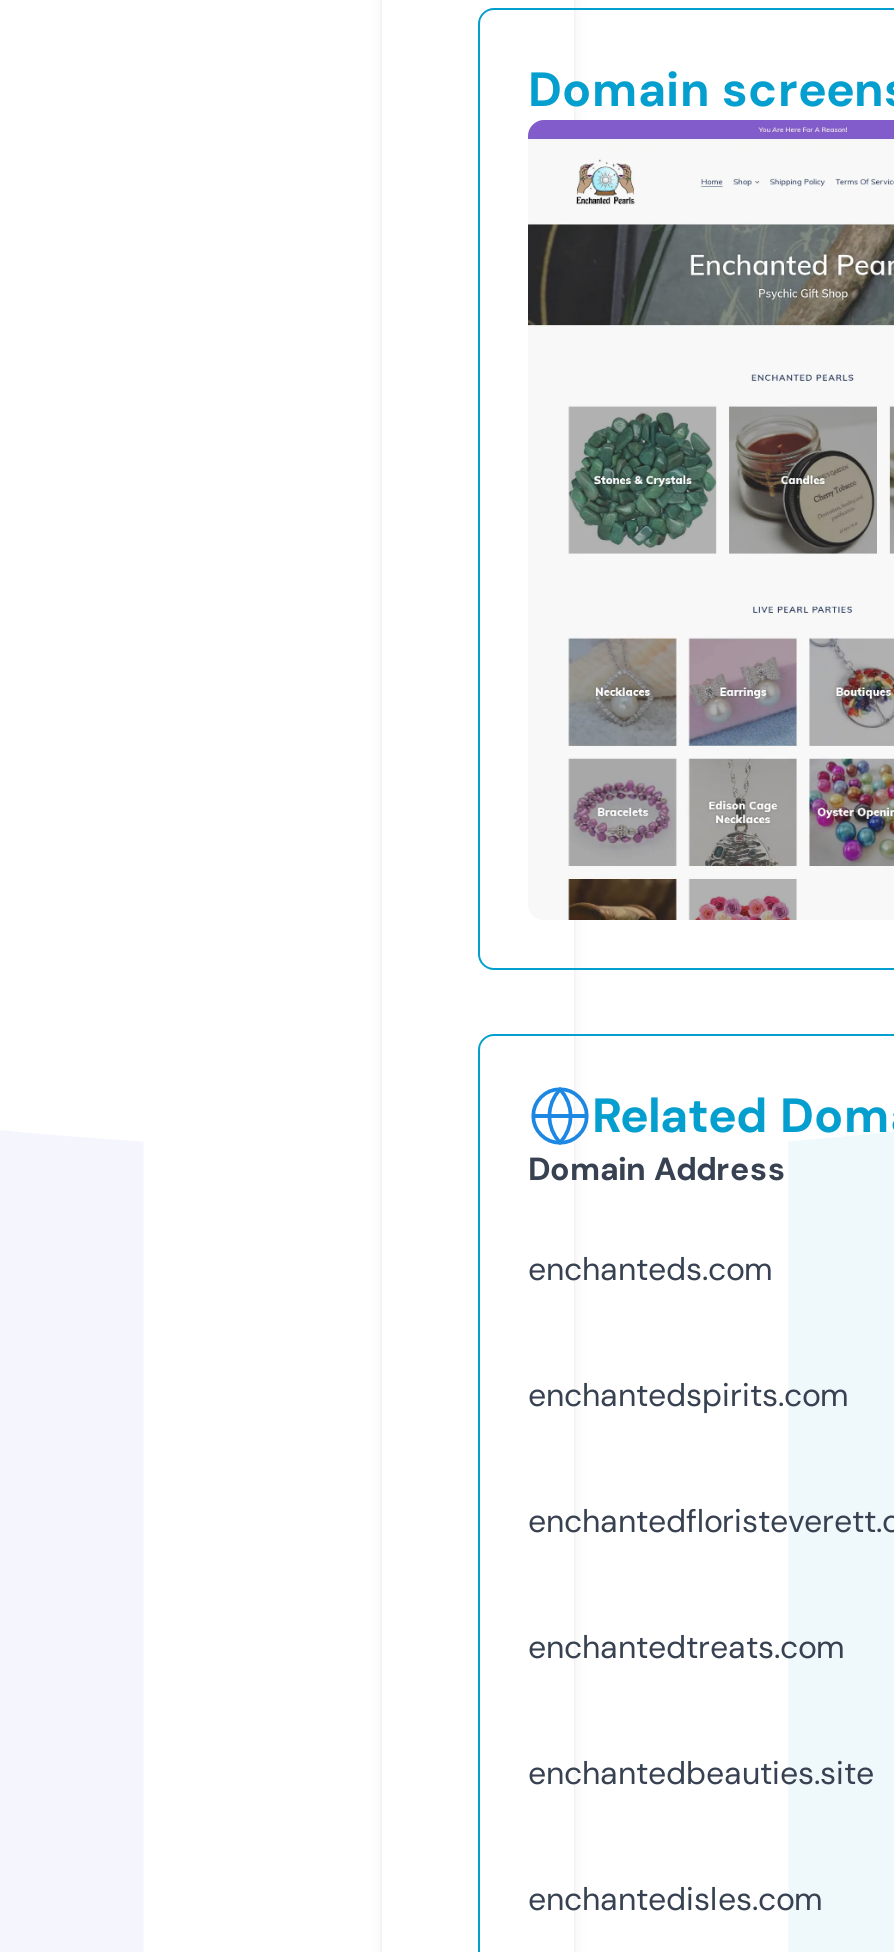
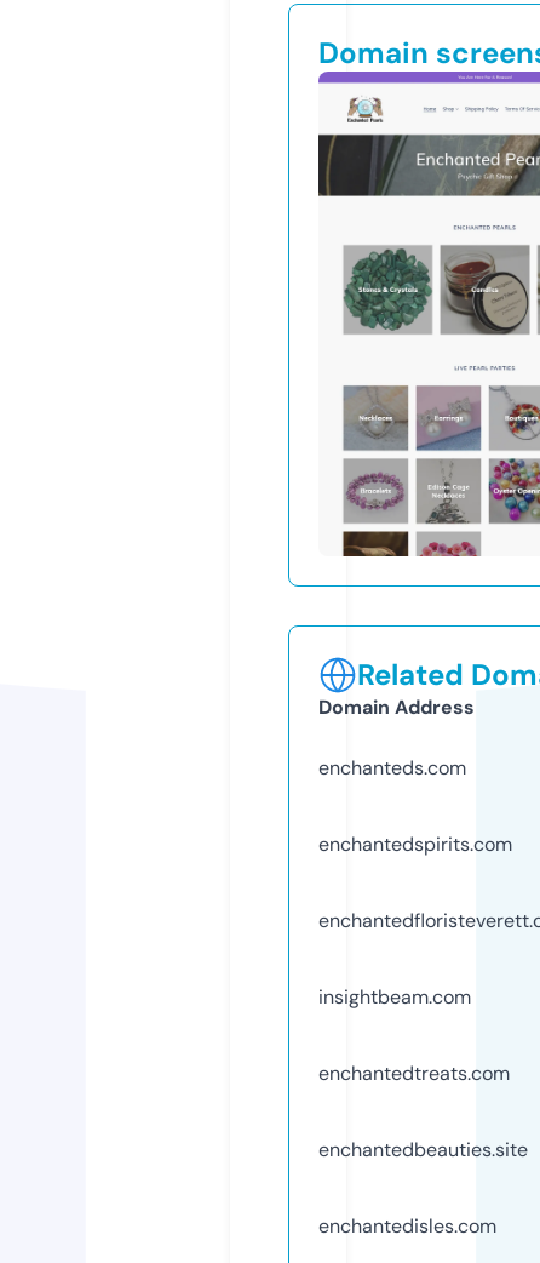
none -> [318,984,471,1009] insightbeam.com

